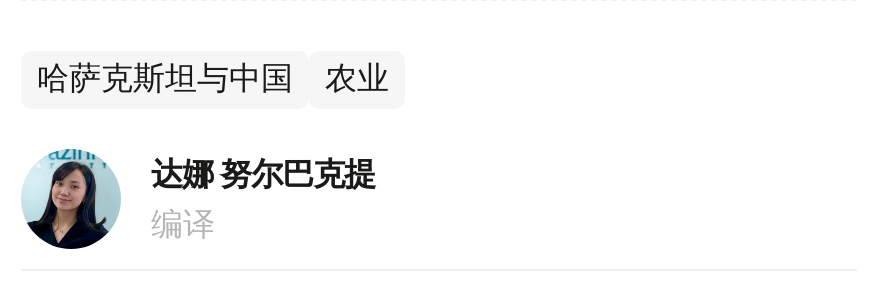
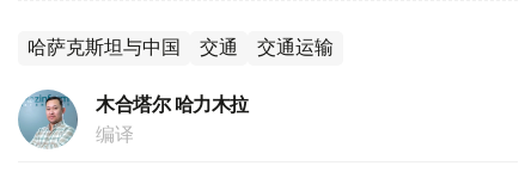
[325,59,389,97] 农业 -> [200,35,334,58] 交通 | 交通运输
[25,154,375,250] [image] | 达娜 努尔巴克提 -> [18,93,248,148] [image] | 木合塔尔 哈力木拉

